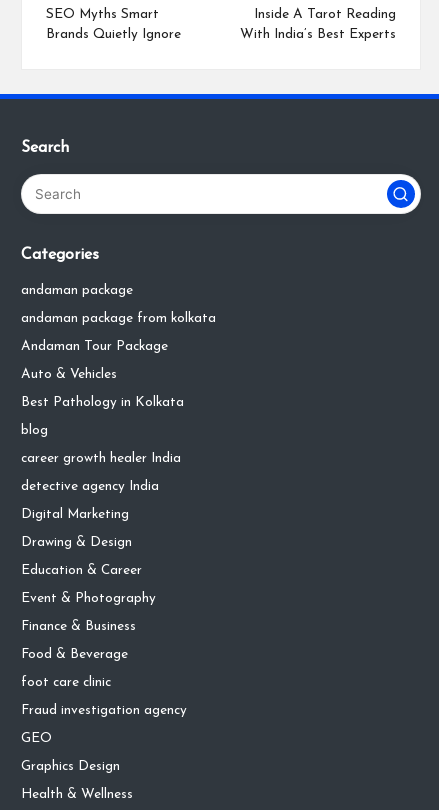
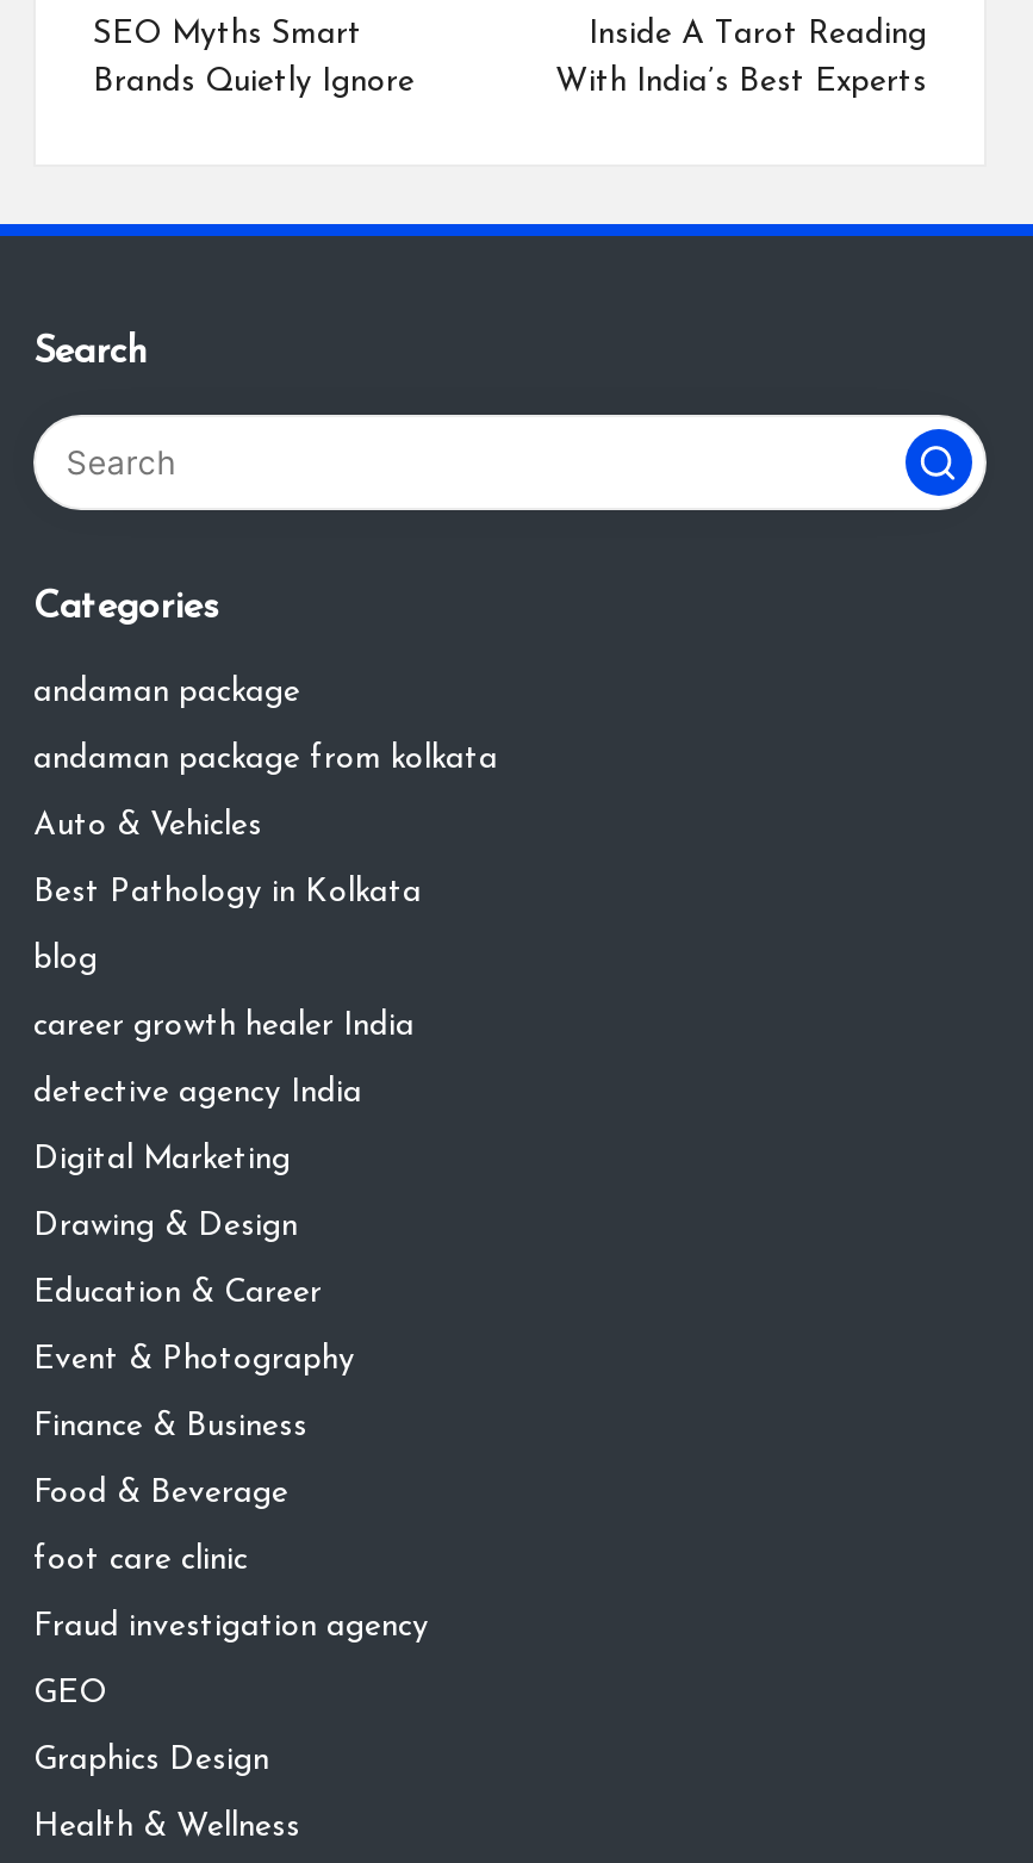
[21,340,168,353] Andaman Tour Package -> none

